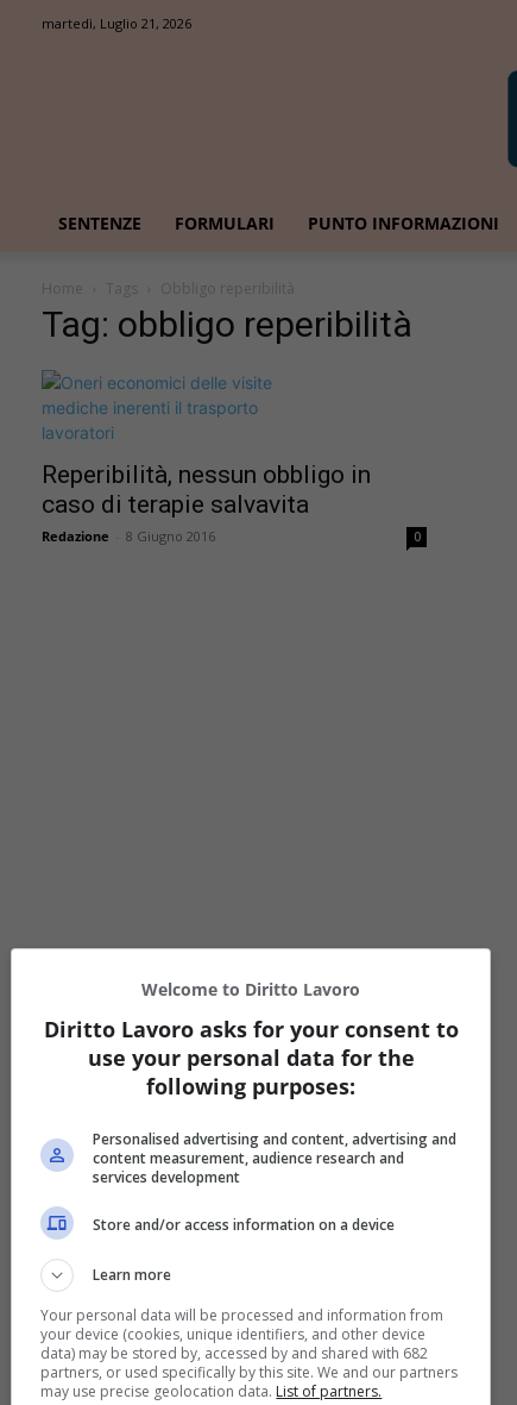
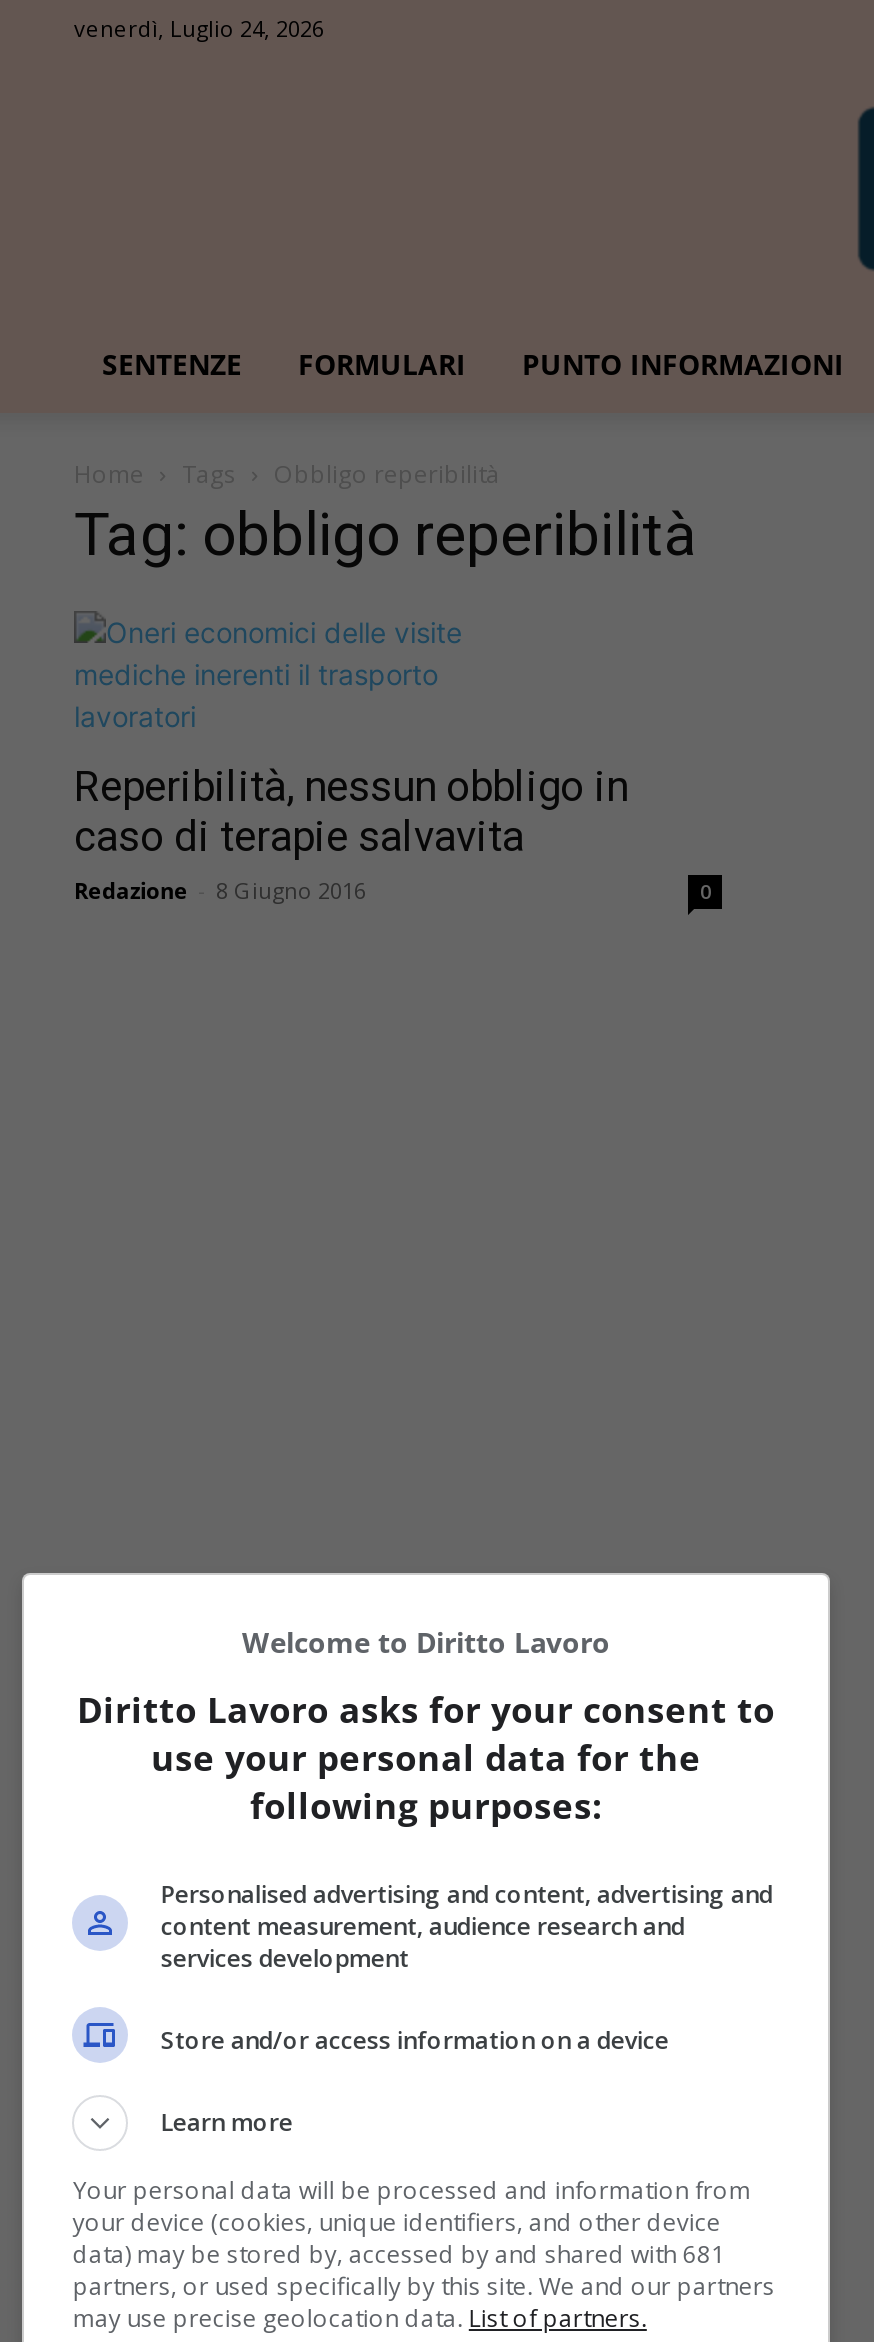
[42,14,191,32] martedì, Luglio 21, 2026 -> [74,13,324,43] venerdì, Luglio 24, 2026
[41,1343,428,1363] data) may be stored by, accessed by and shared with 682 -> [73,2237,725,2271] data) may be stored by, accessed by and shared with 681

